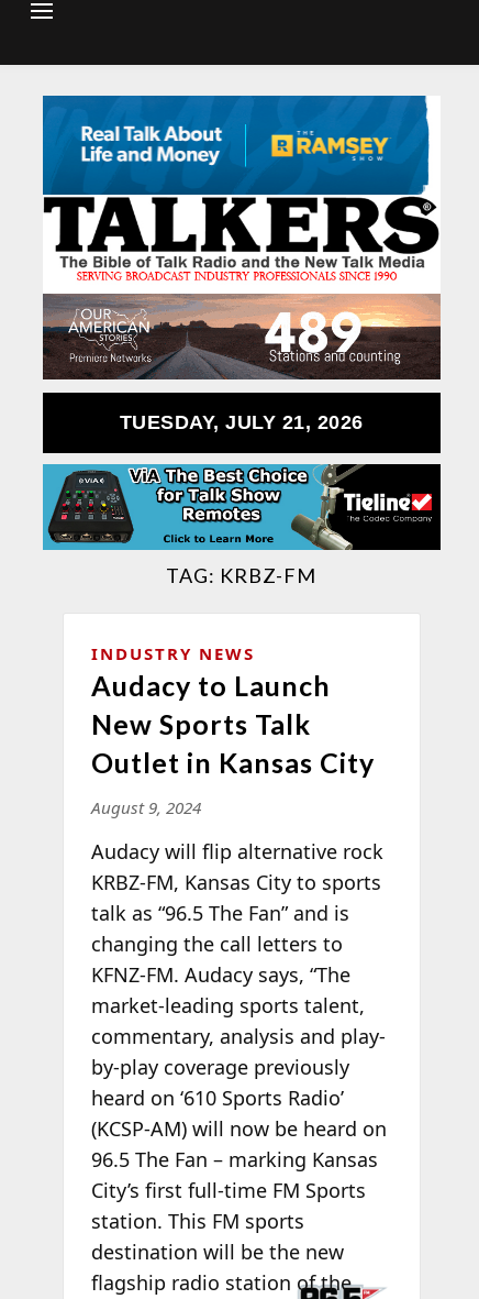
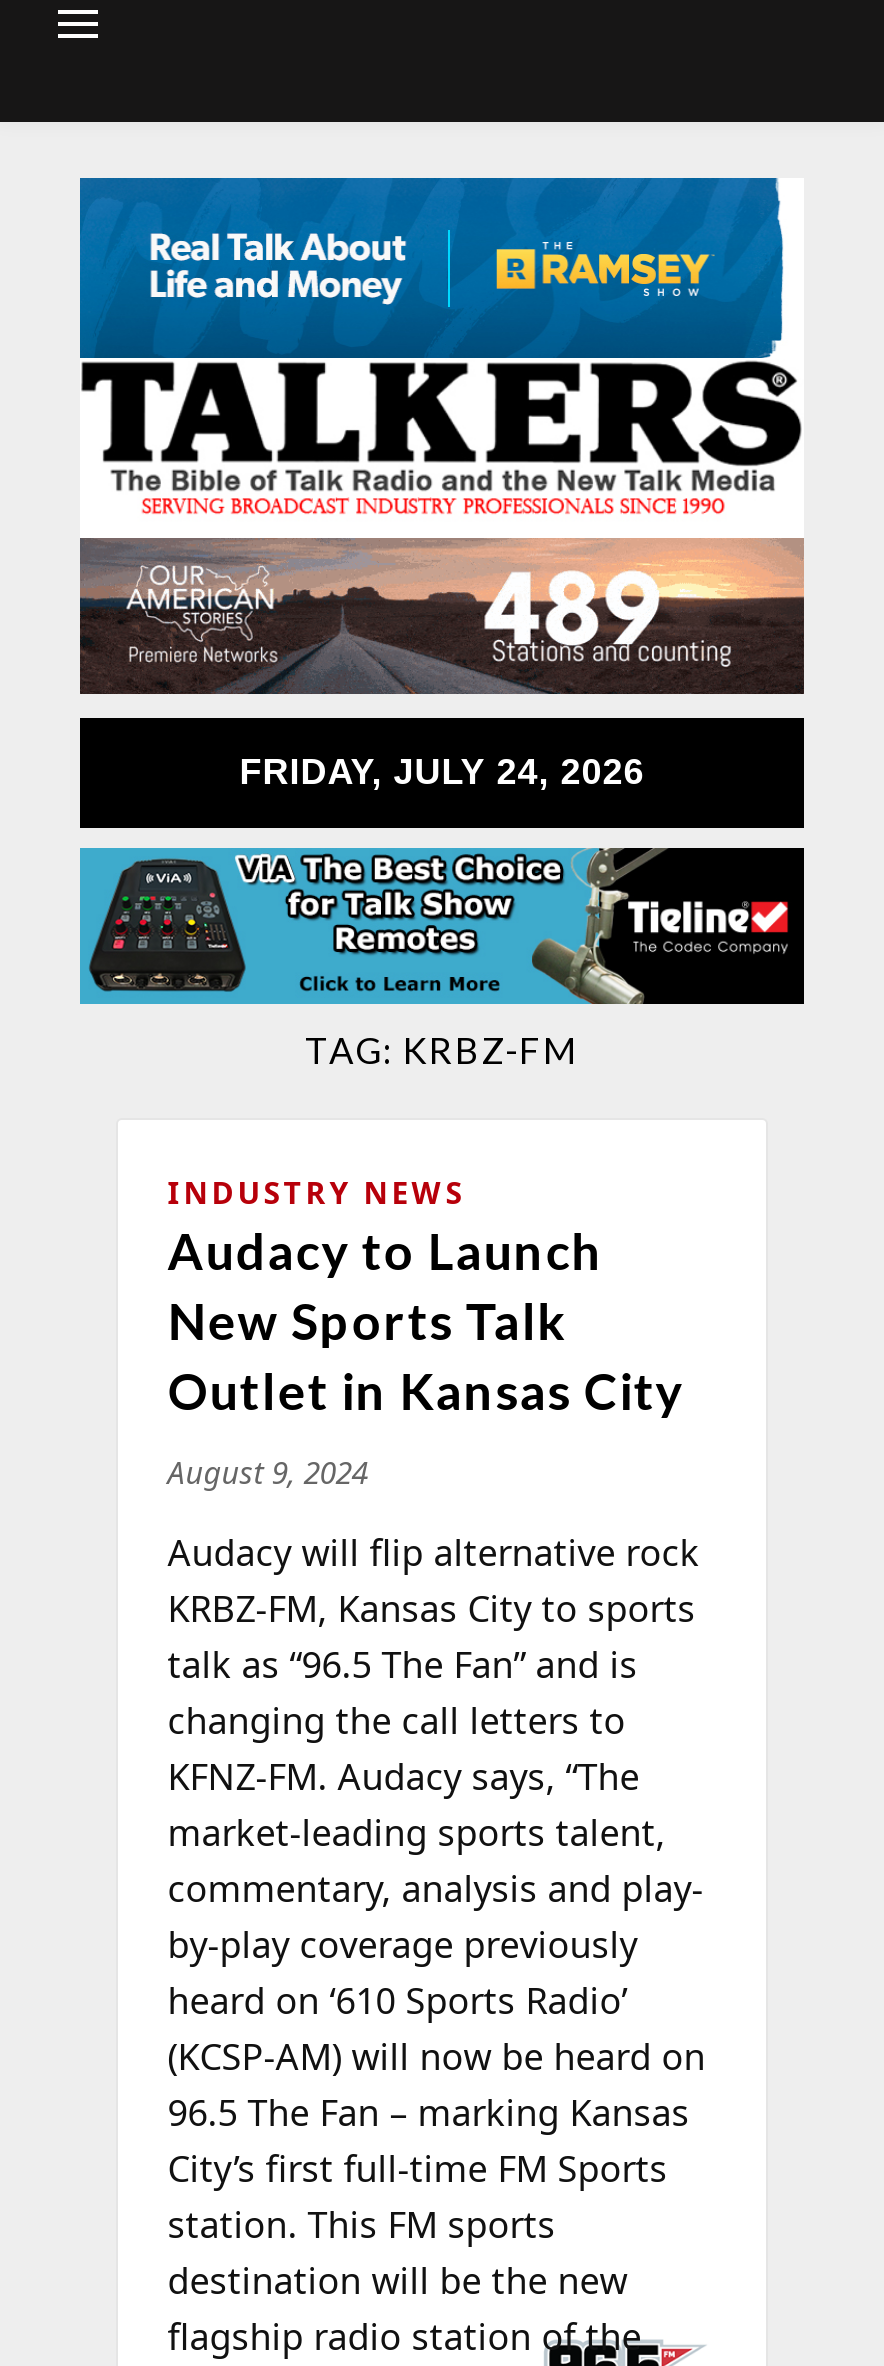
[120,412,364,434] TUESDAY, JULY 21, 2026 -> [239,752,644,792] FRIDAY, JULY 24, 2026

